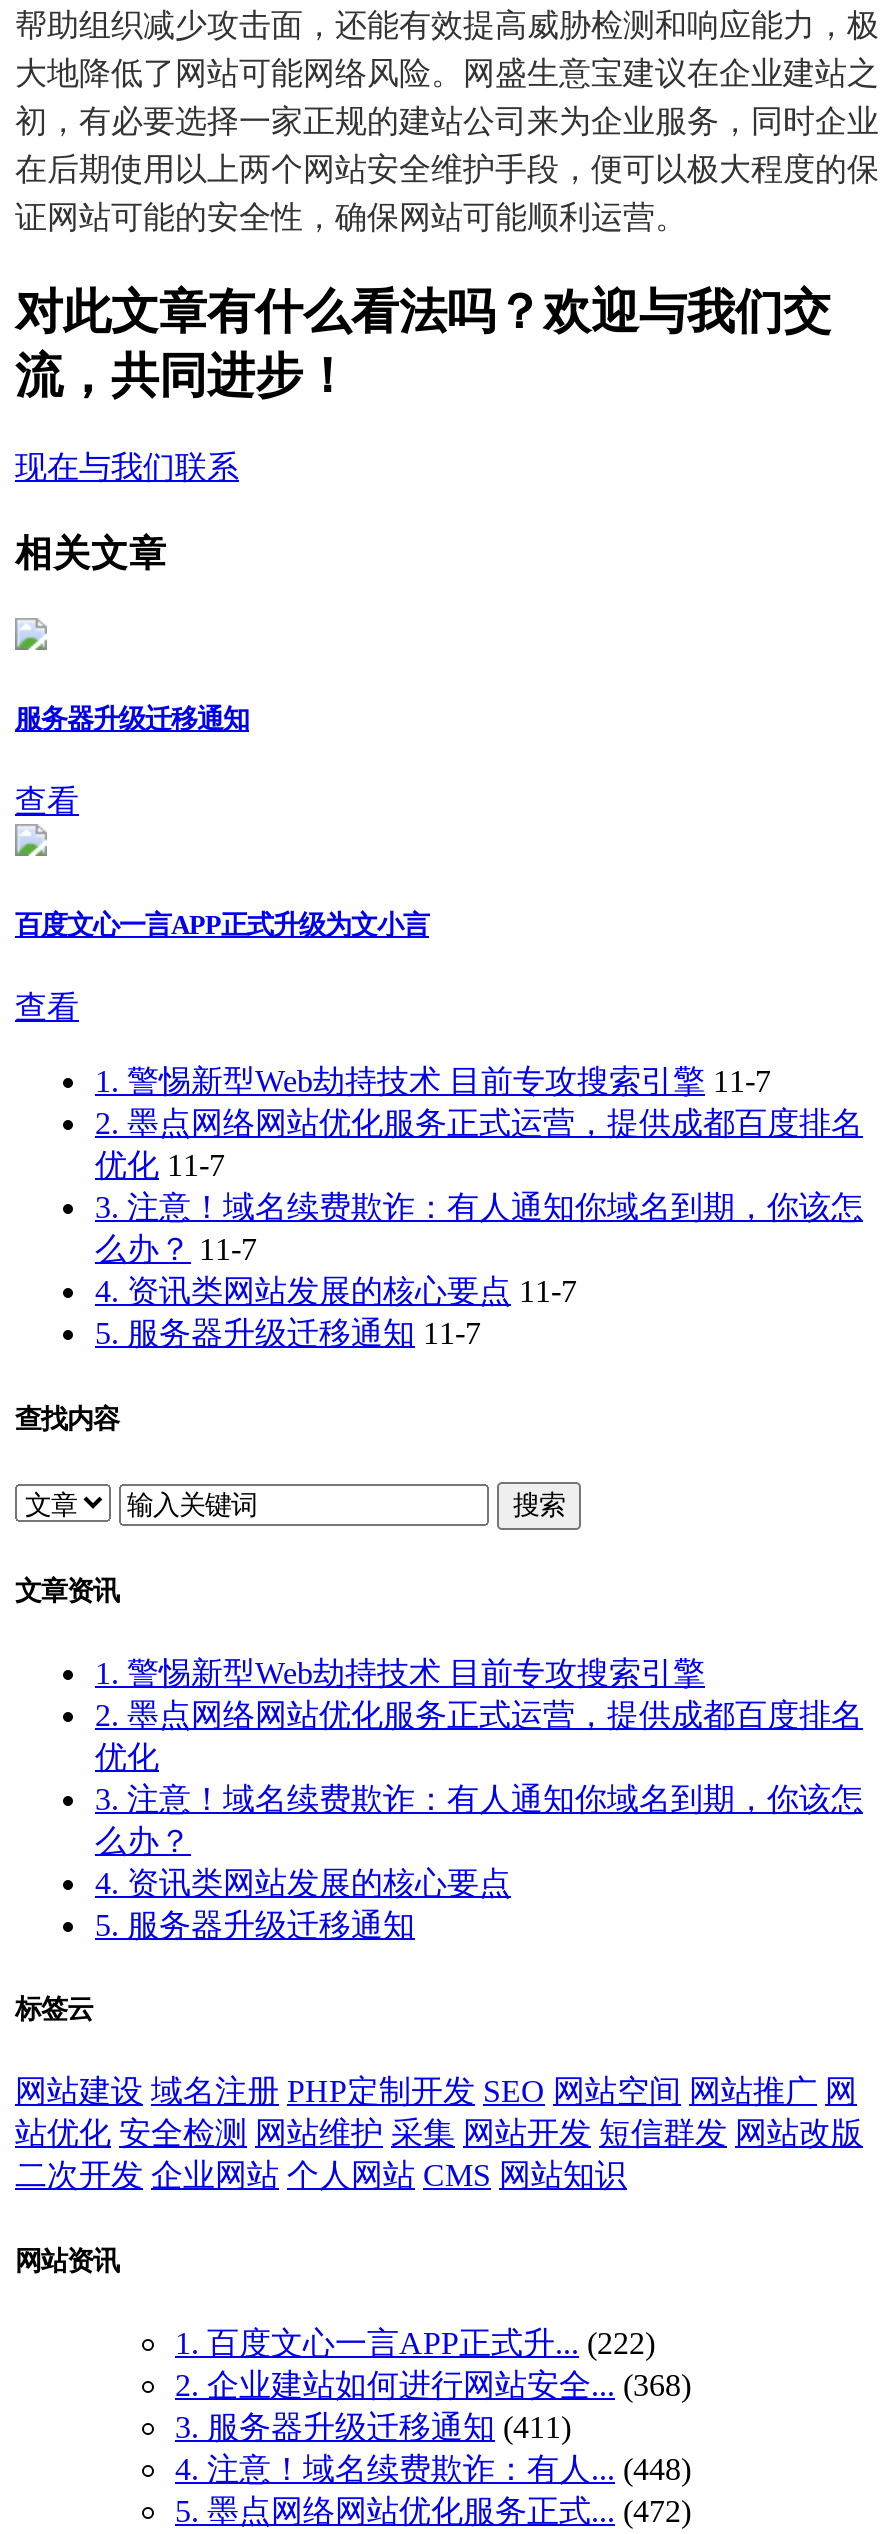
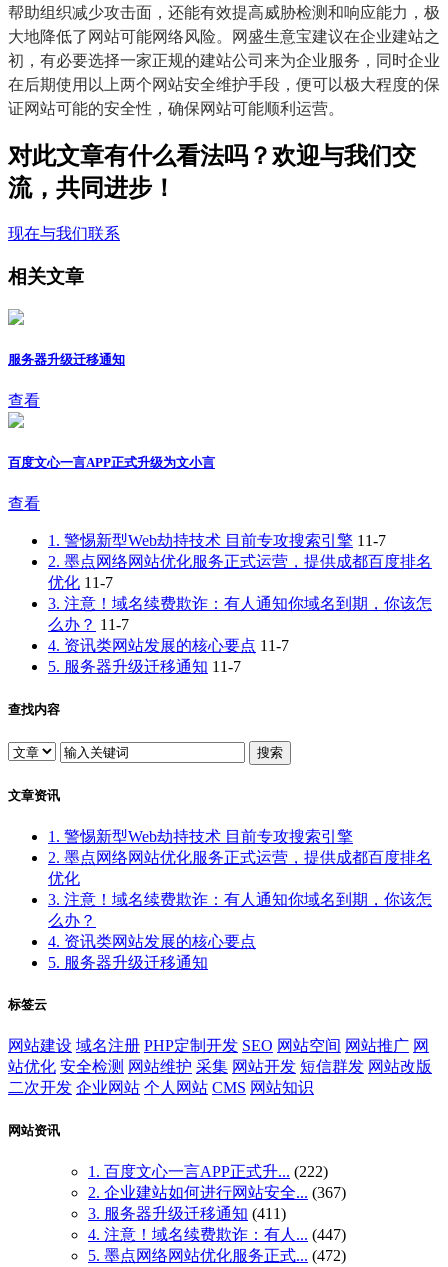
[175,2368,691,2402] 2. 企业建站如何进行网站安全... (368) -> [88,1184,346,1201] 2. 企业建站如何进行网站安全... (367)
[175,2452,691,2486] 4. 注意！域名续费欺诈：有人... (448) -> [88,1226,346,1243] 4. 注意！域名续费欺诈：有人... (447)

